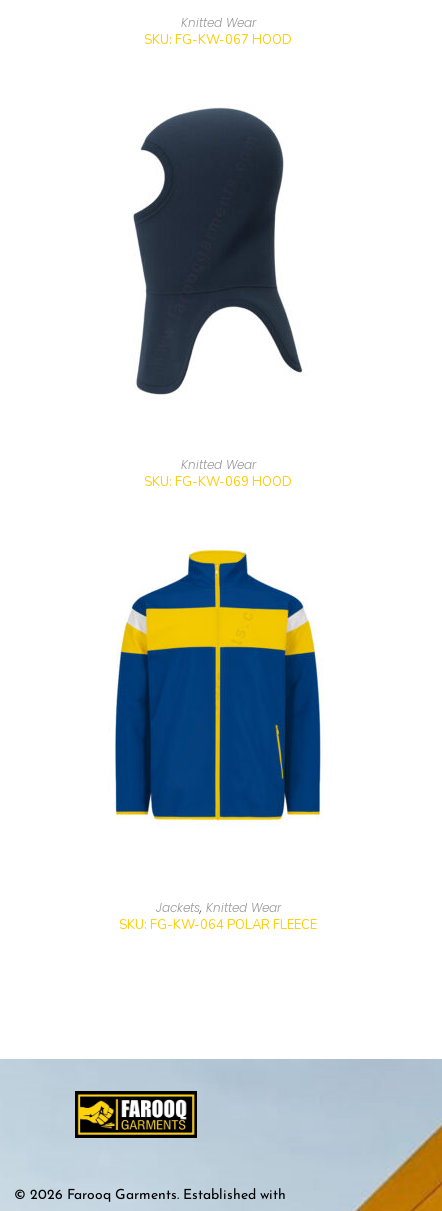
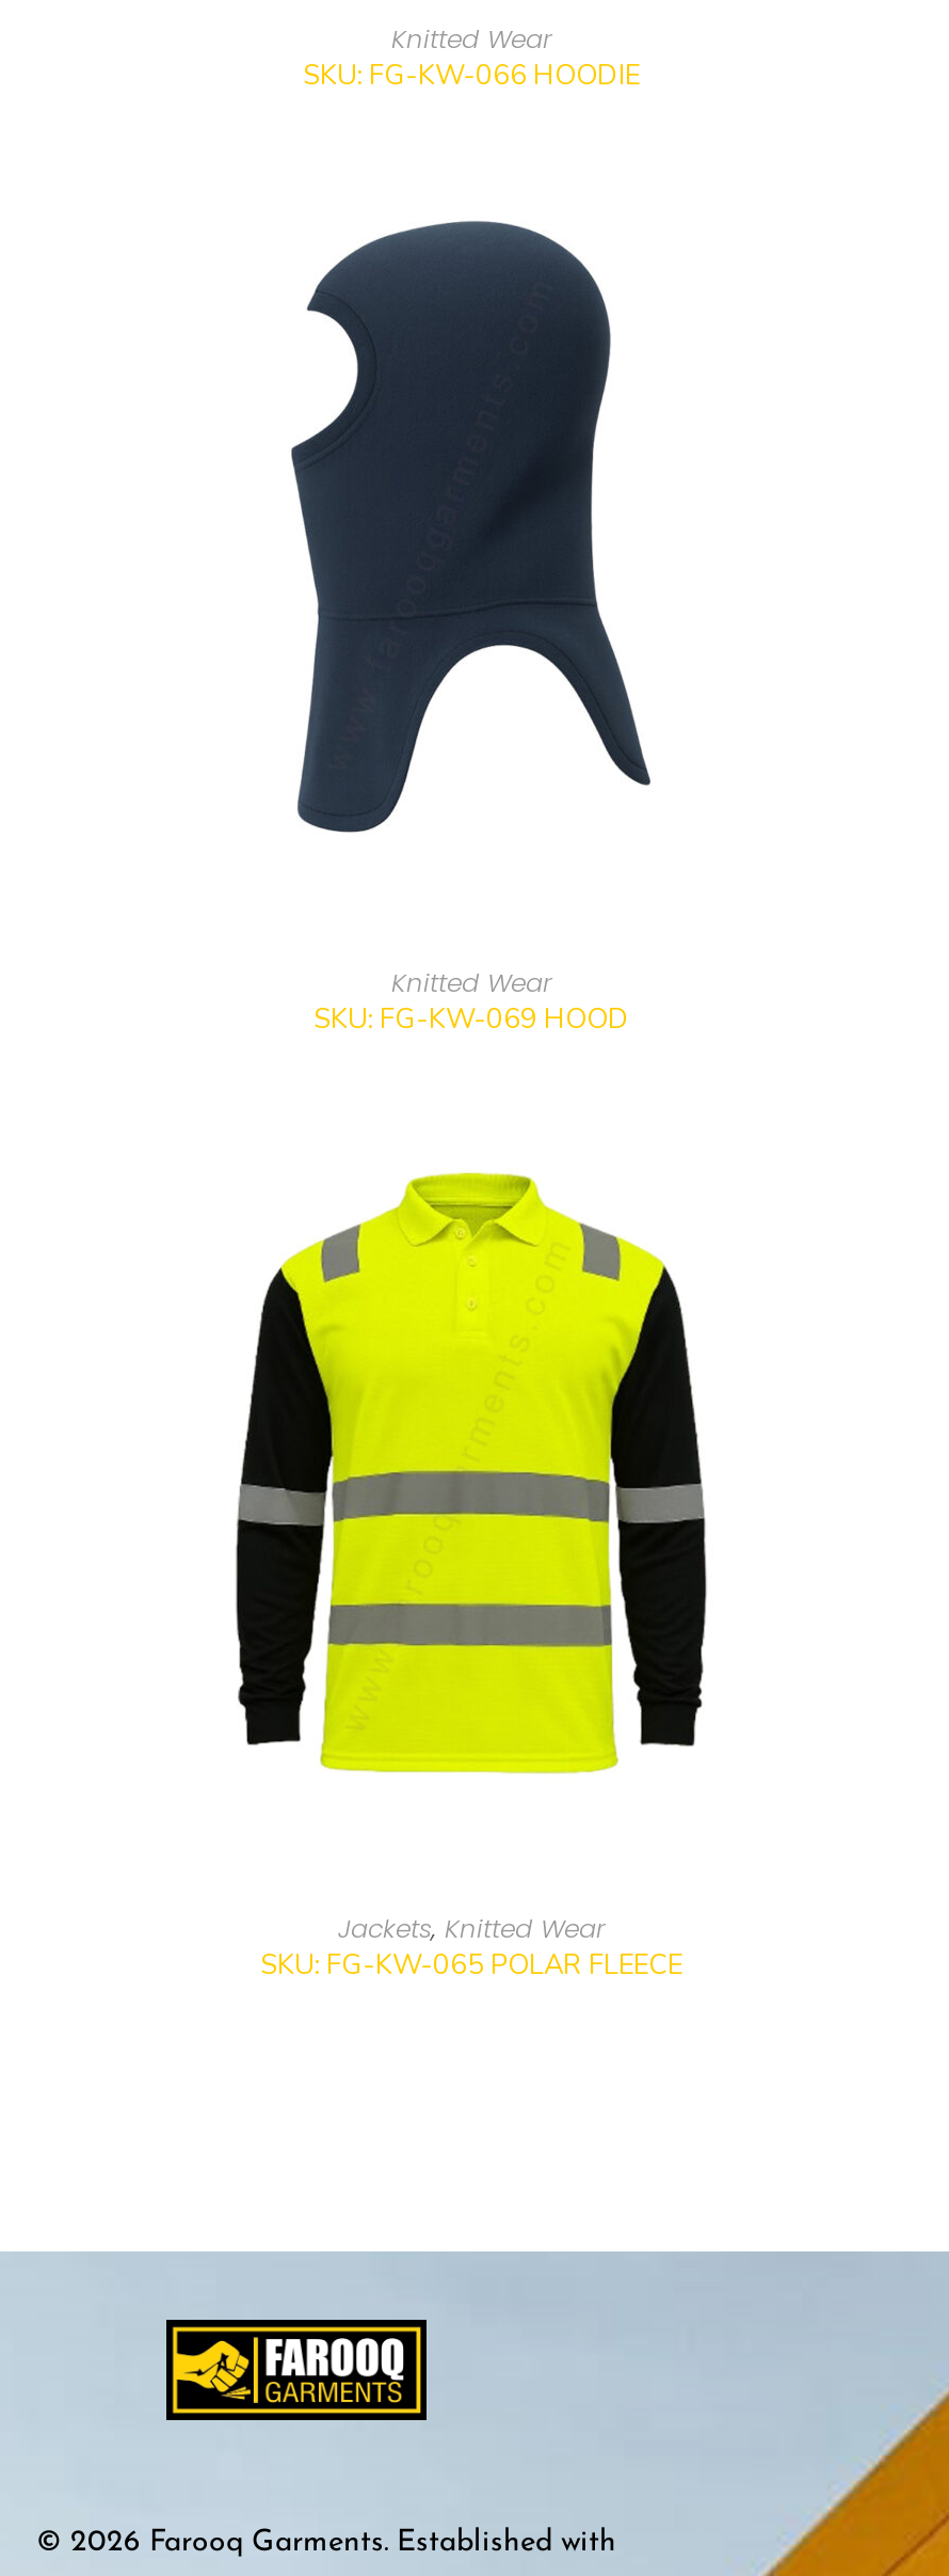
[144,31,292,49] SKU: FG-KW-067 HOOD -> [303,56,640,94] SKU: FG-KW-066 HOODIE
[108,549,328,835] [image] -> [235,1165,708,1775] [image]
[119,916,317,934] SKU: FG-KW-064 POLAR FLEECE -> [260,1946,682,1984] SKU: FG-KW-065 POLAR FLEECE

